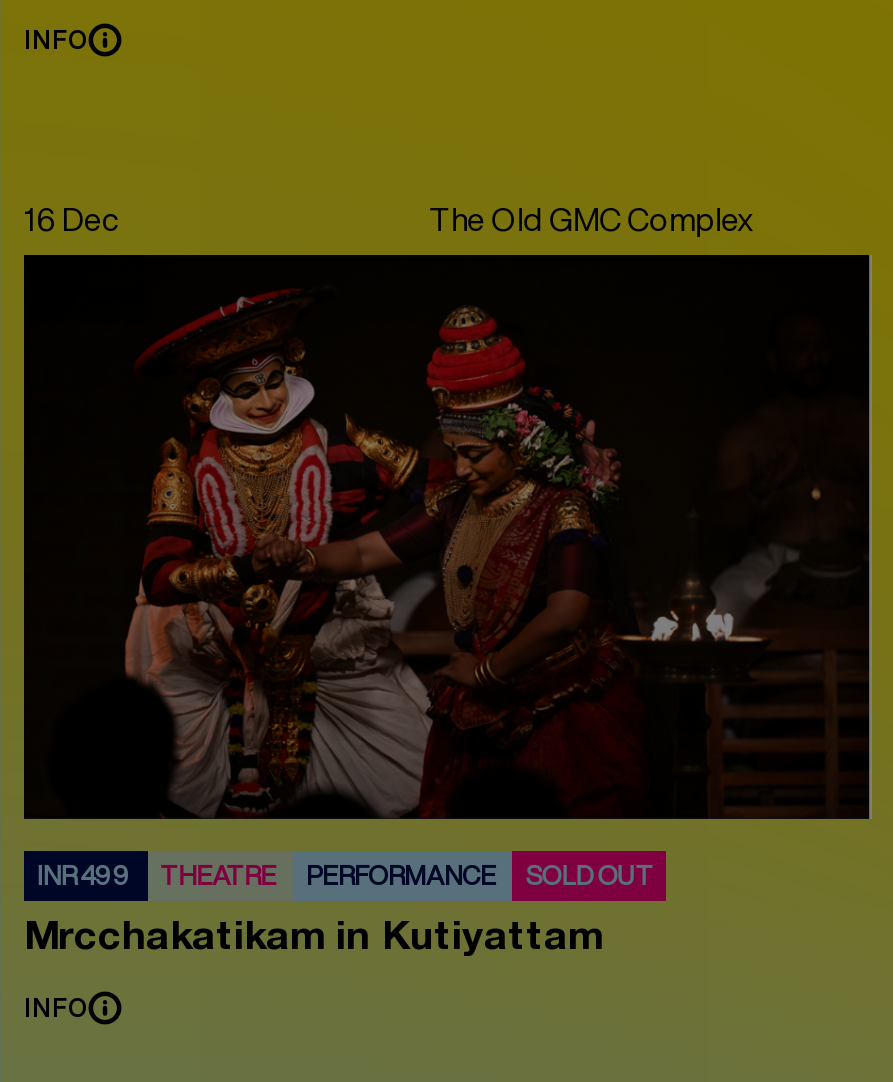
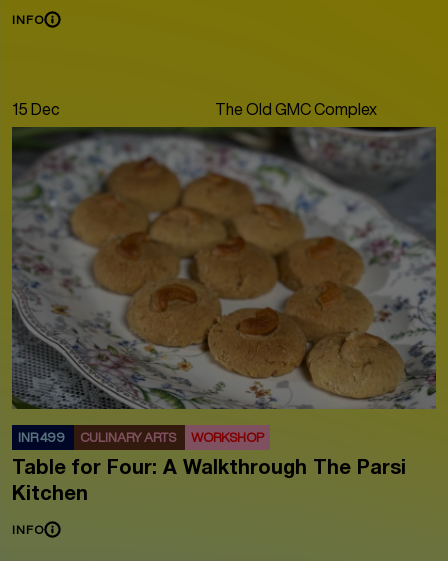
[24,194,120,242] 16 Dec -> [12,97,60,121] 15 Dec
[22,253,874,896] [image] | THEATRE | PERFORMANCE | SOLD OUT -> [11,126,437,447] [image] | CULINARY ARTS | WORKSHOP
[24,922,602,958] Mrcchakatikam in Kutiyattam -> [12,460,406,504] Table for Four: A Walkthrough The Parsi | Kitchen

